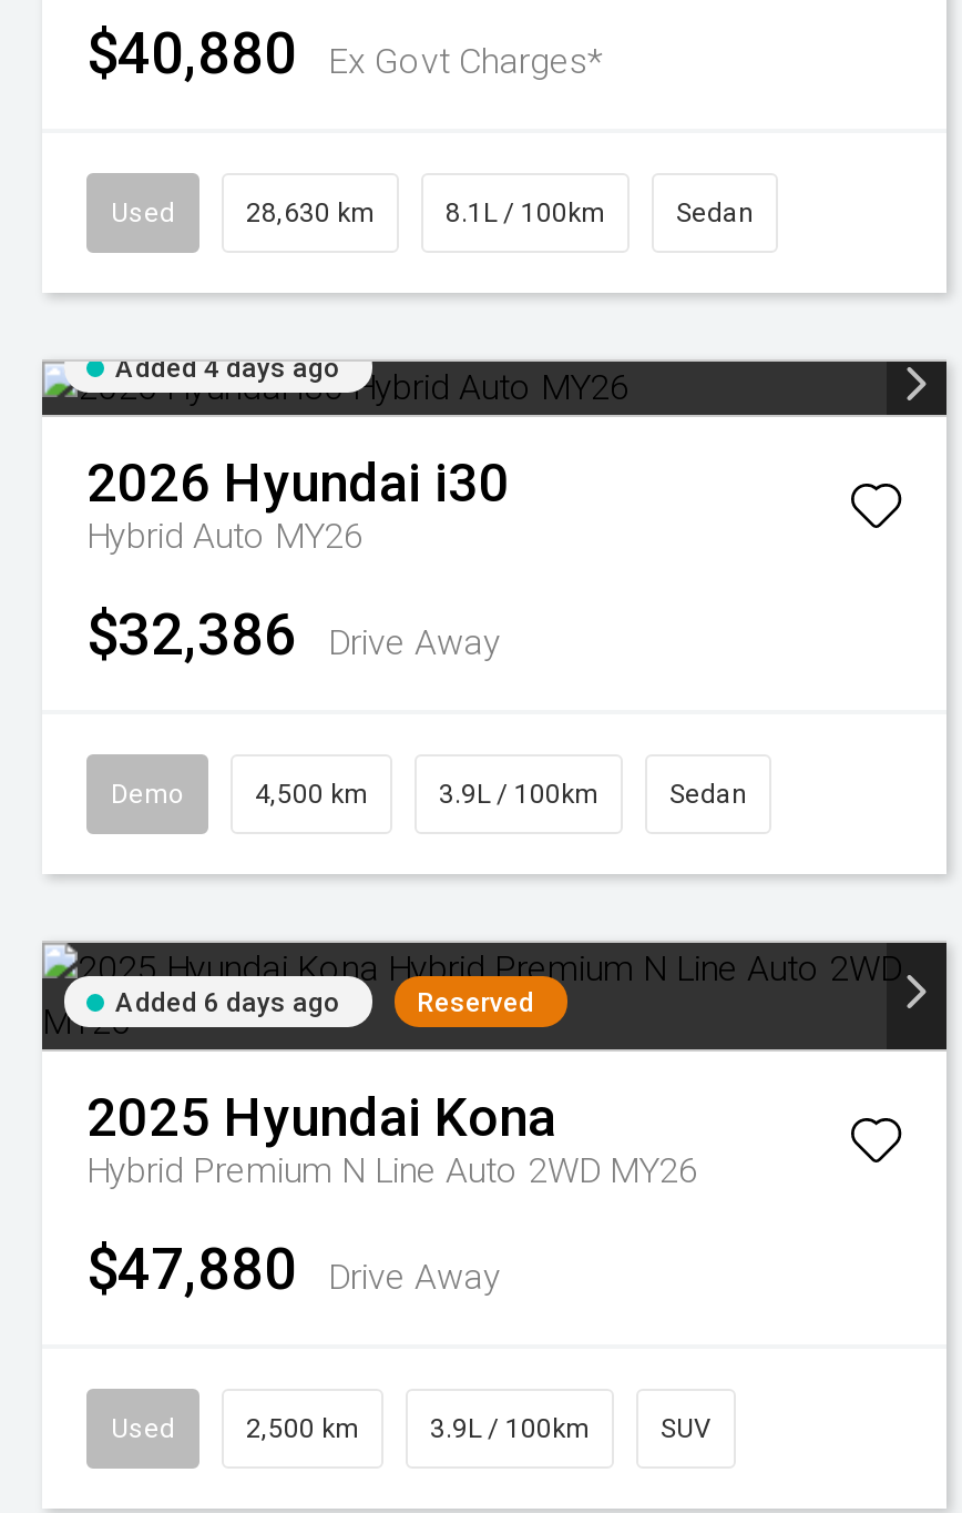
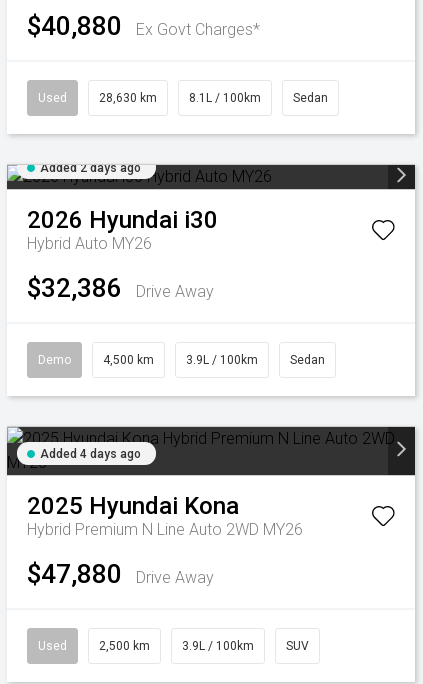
none -> [40,161,141,175] Added 2 days ago
moved [115,353,339,384] -> [40,447,141,461]: Added 4 days ago
[115,987,534,1018] Added 6 days ago | Reserved -> none

